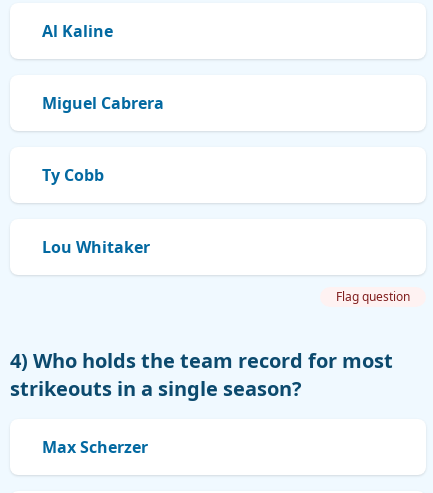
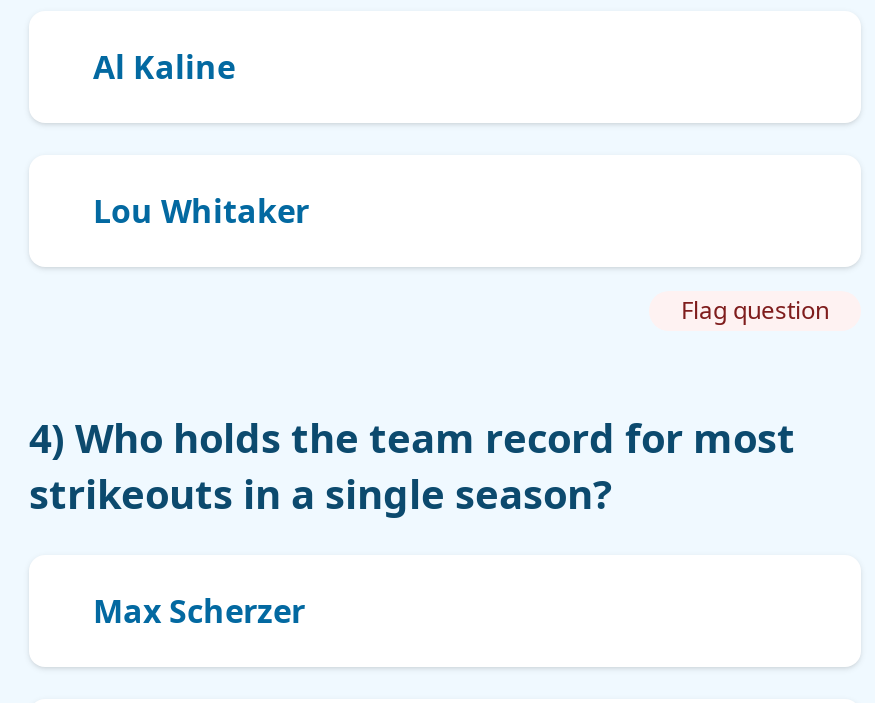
[42,92,164,186] Miguel Cabrera | Ty Cobb -> none

